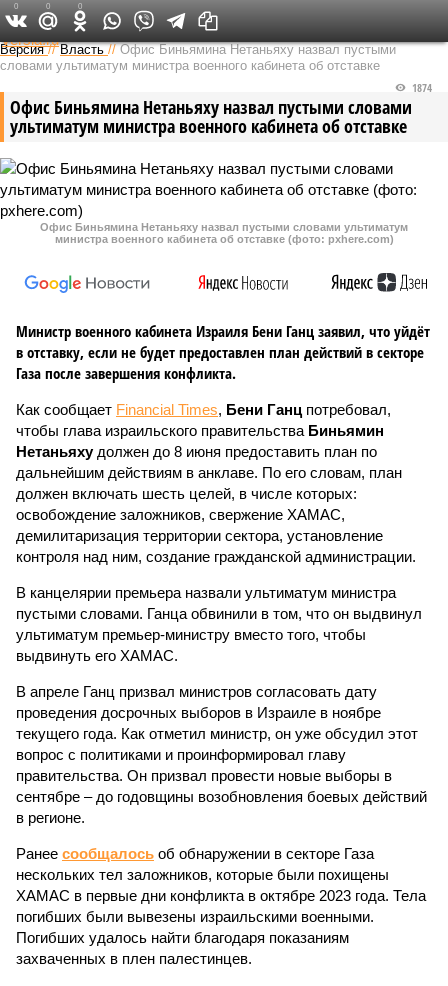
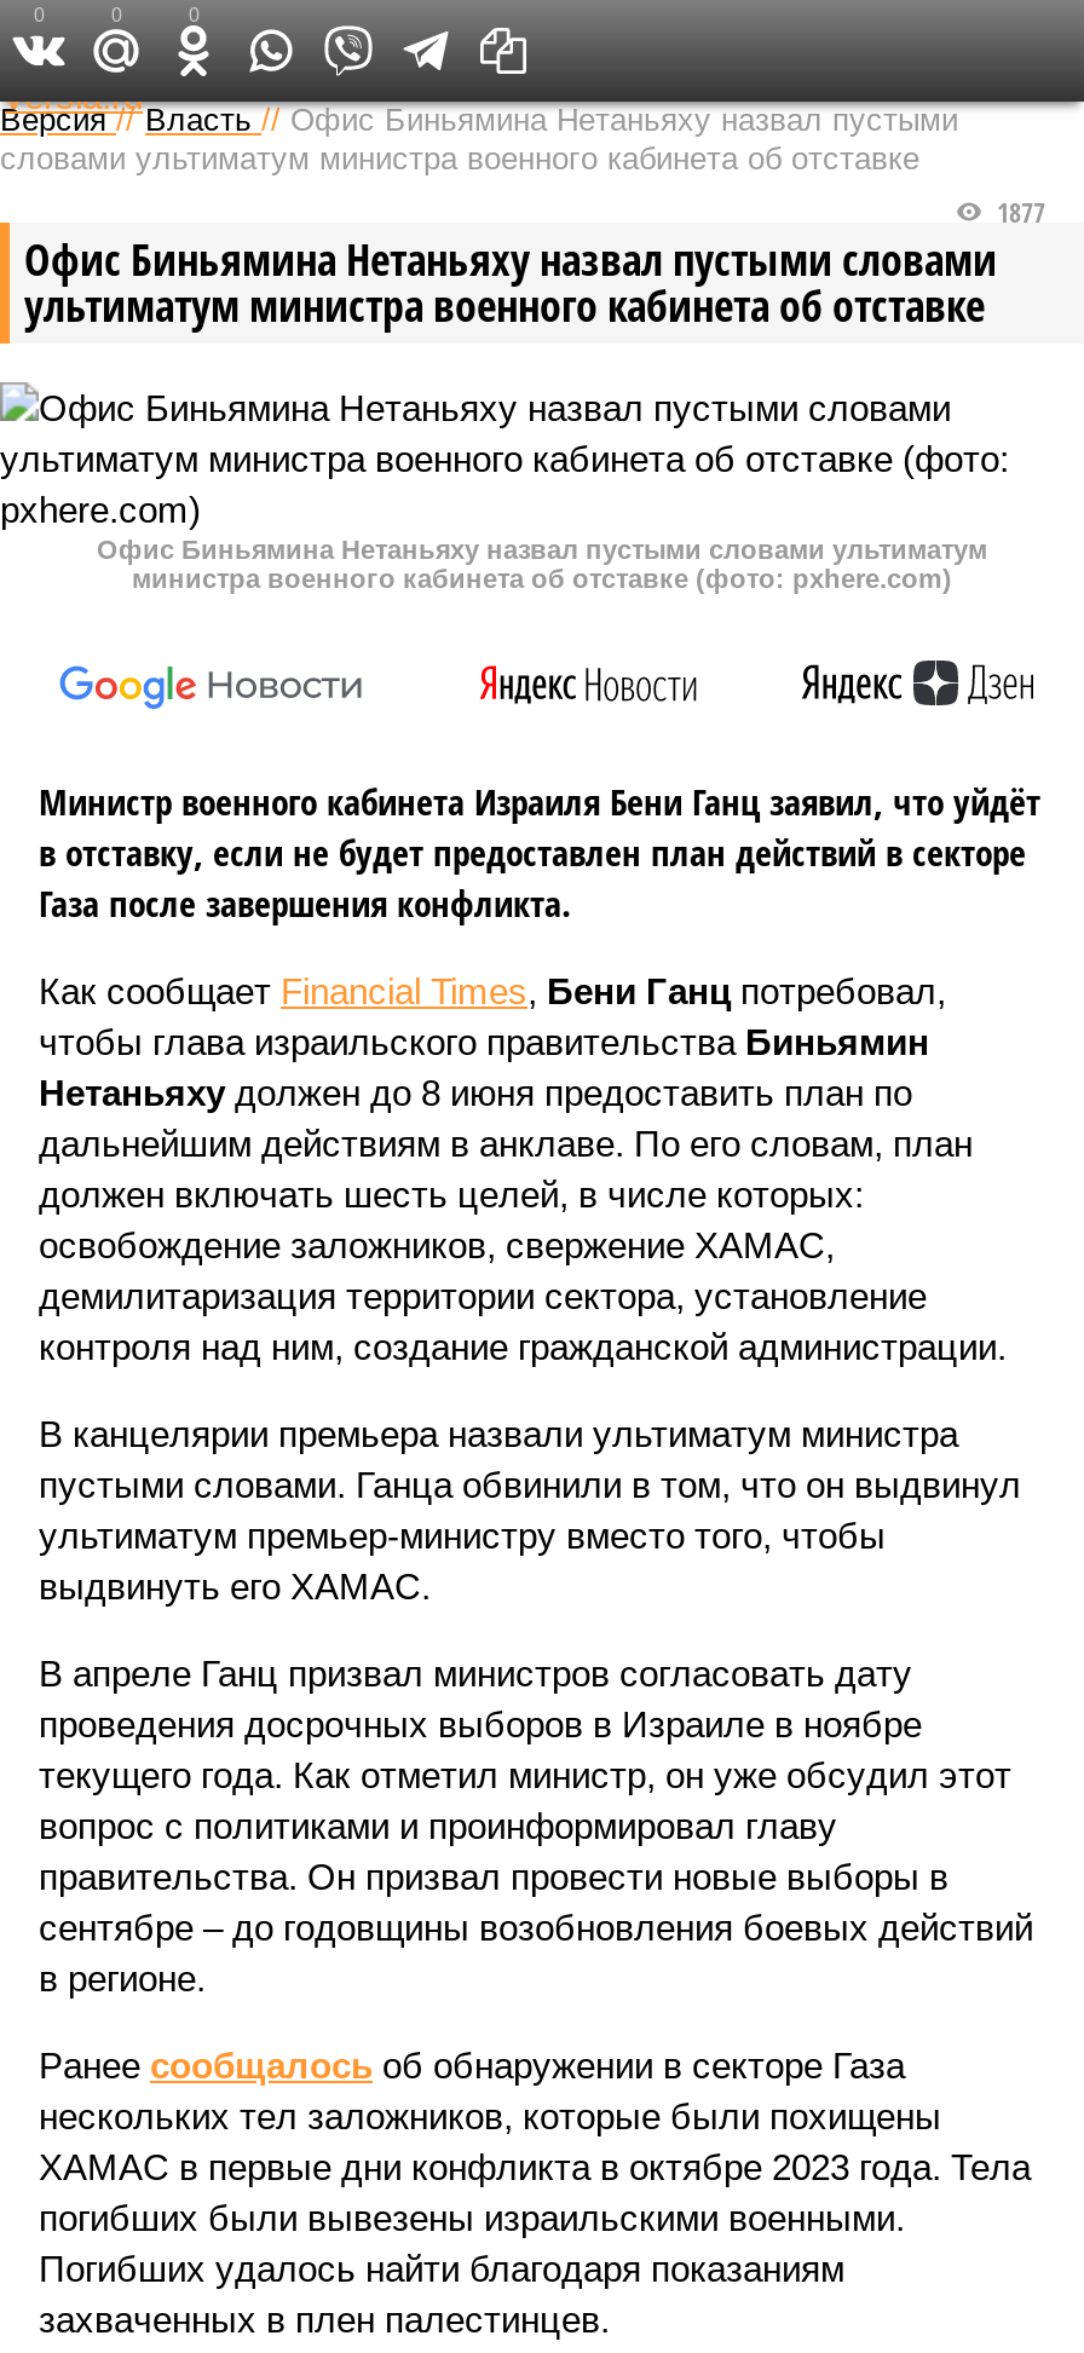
[409,80,432,95] 1874 -> [990,194,1045,230] 1877

